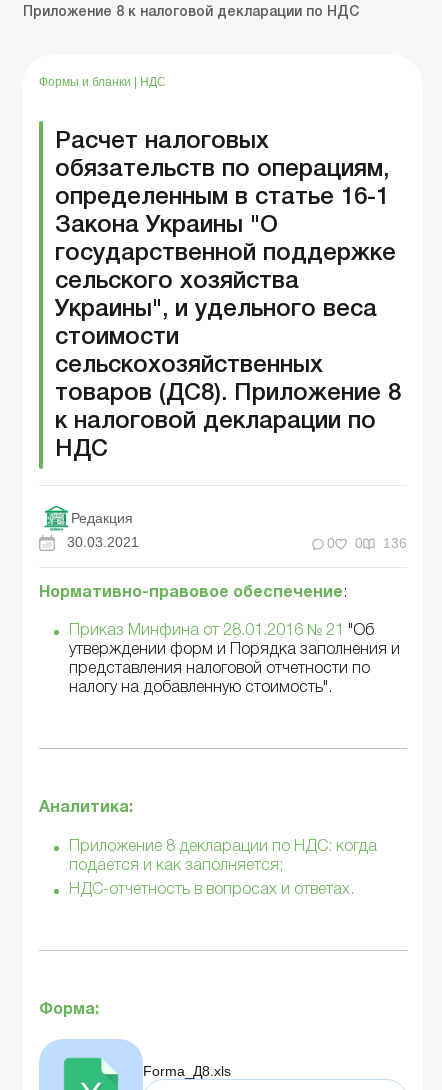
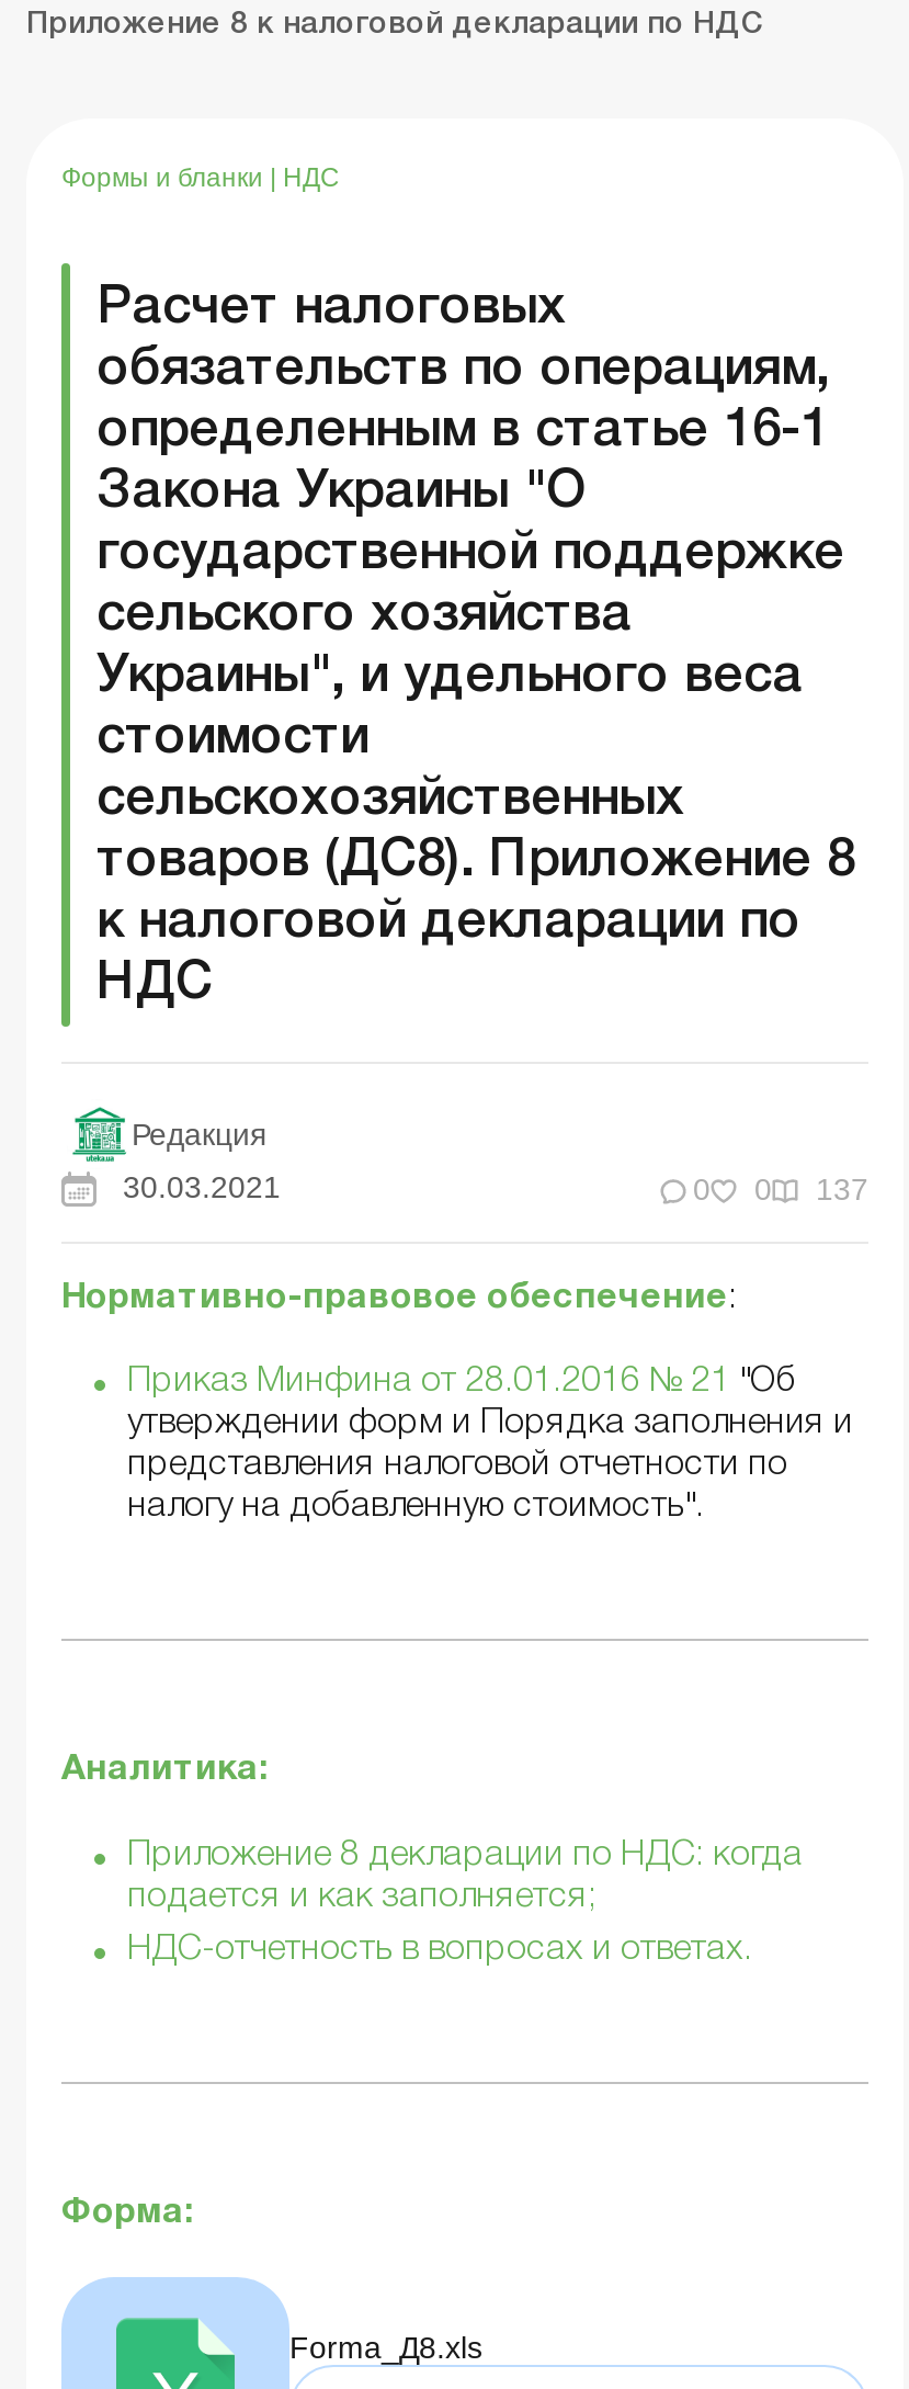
[383,535,407,551] 136 -> [816,1171,868,1206] 137

